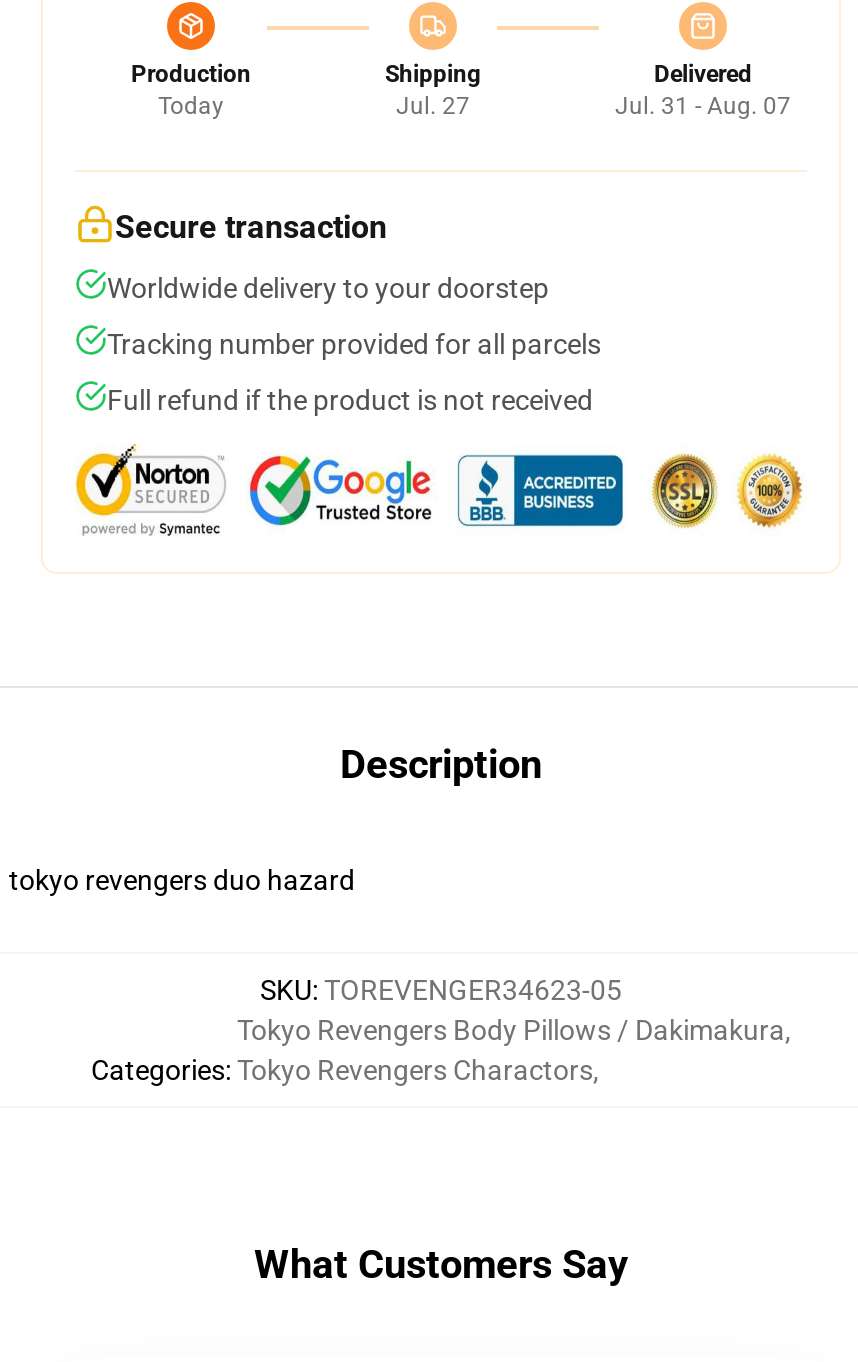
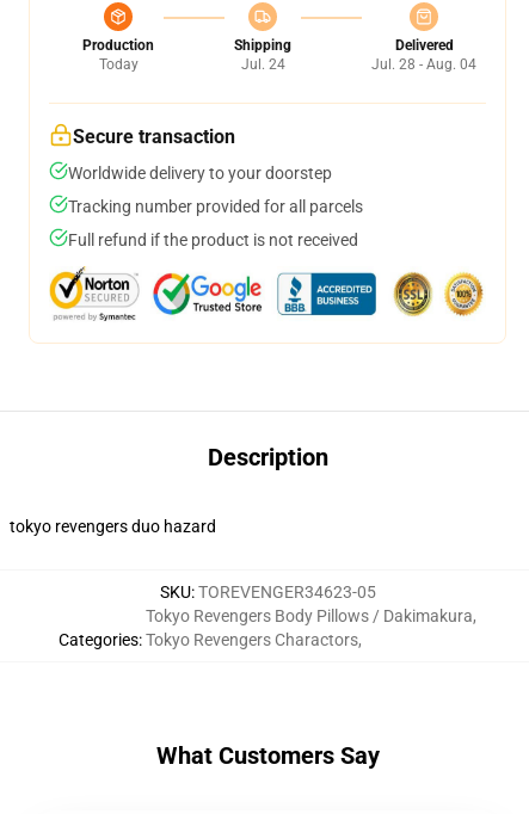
[396,92,470,120] Jul. 27 -> [241,56,285,73] Jul. 24
[615,92,791,120] Jul. 31 - Aug. 07 -> [371,56,476,73] Jul. 28 - Aug. 04

